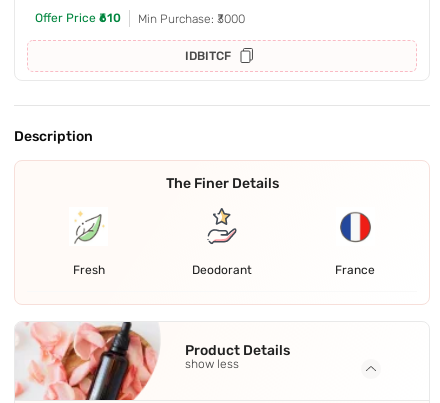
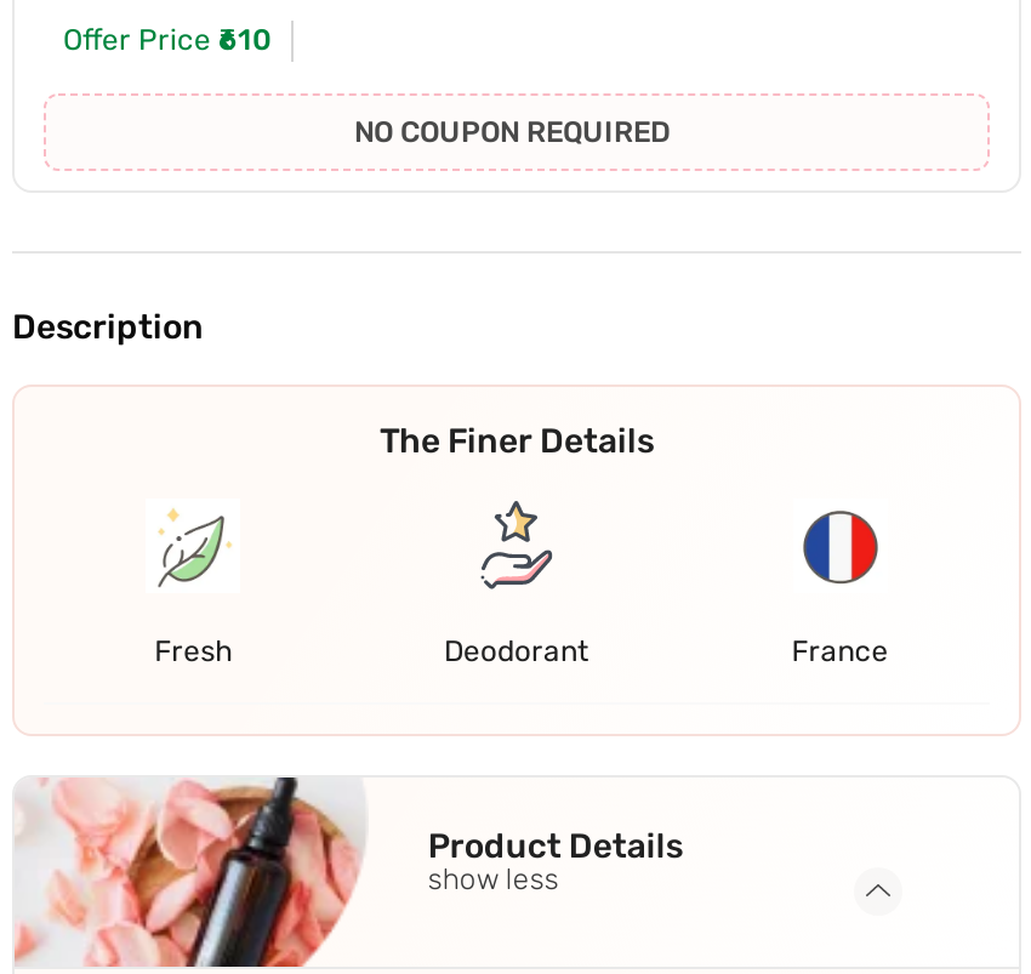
[138,12,245,63] Min Purchase: ₹3000 | IDBITCF -> [354,116,670,150] NO COUPON REQUIRED

